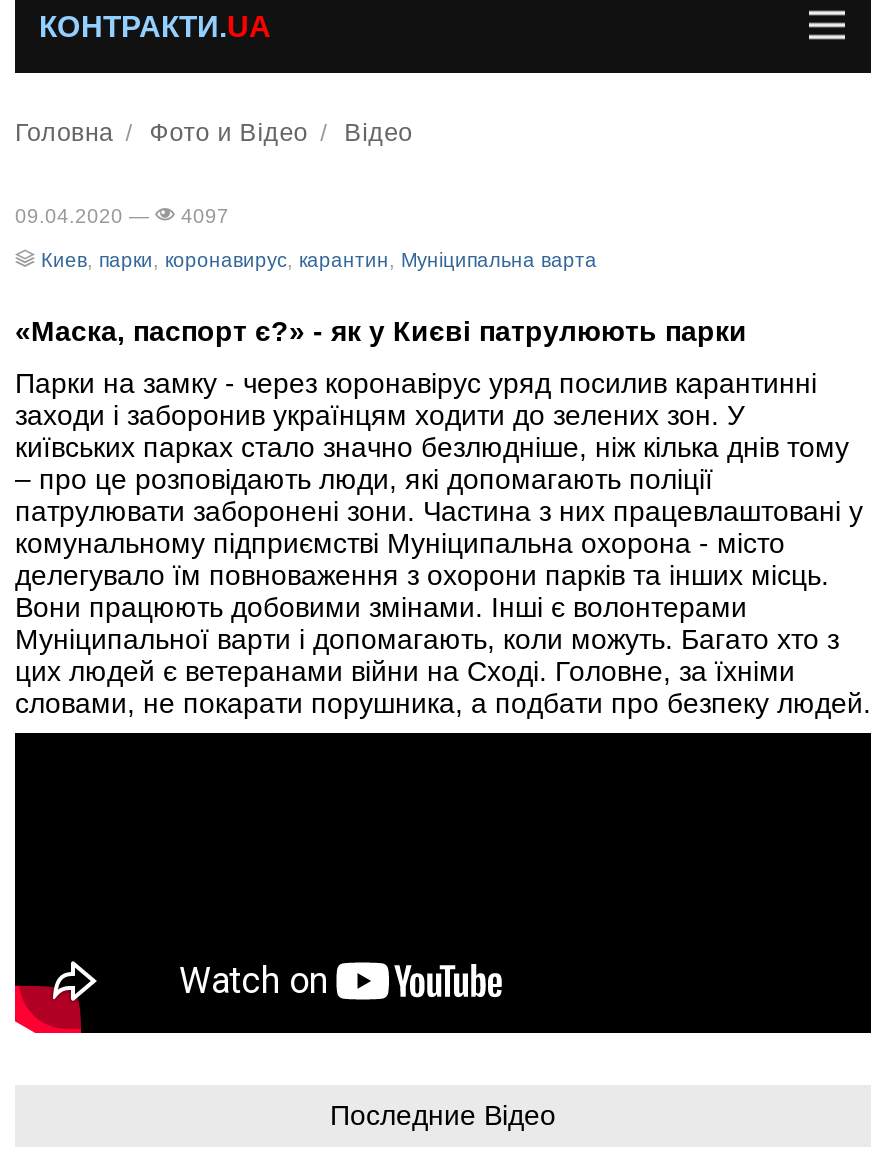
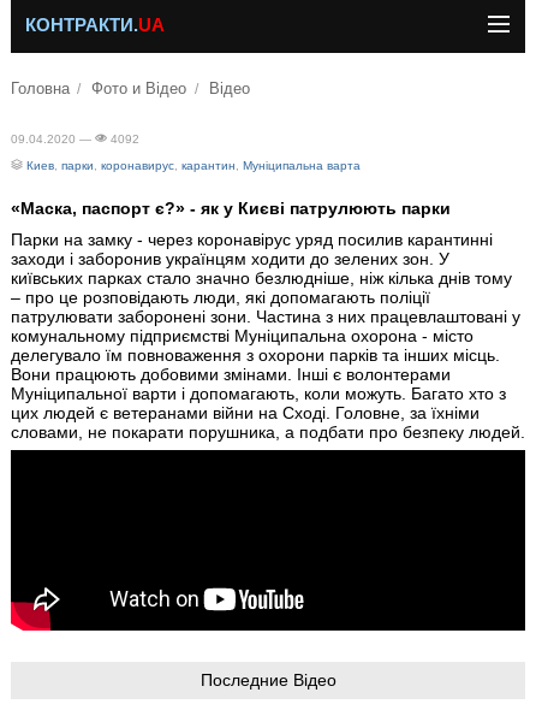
[15,205,229,227] 09.04.2020 — 4097 -> [11,132,139,146] 09.04.2020 — 4092

